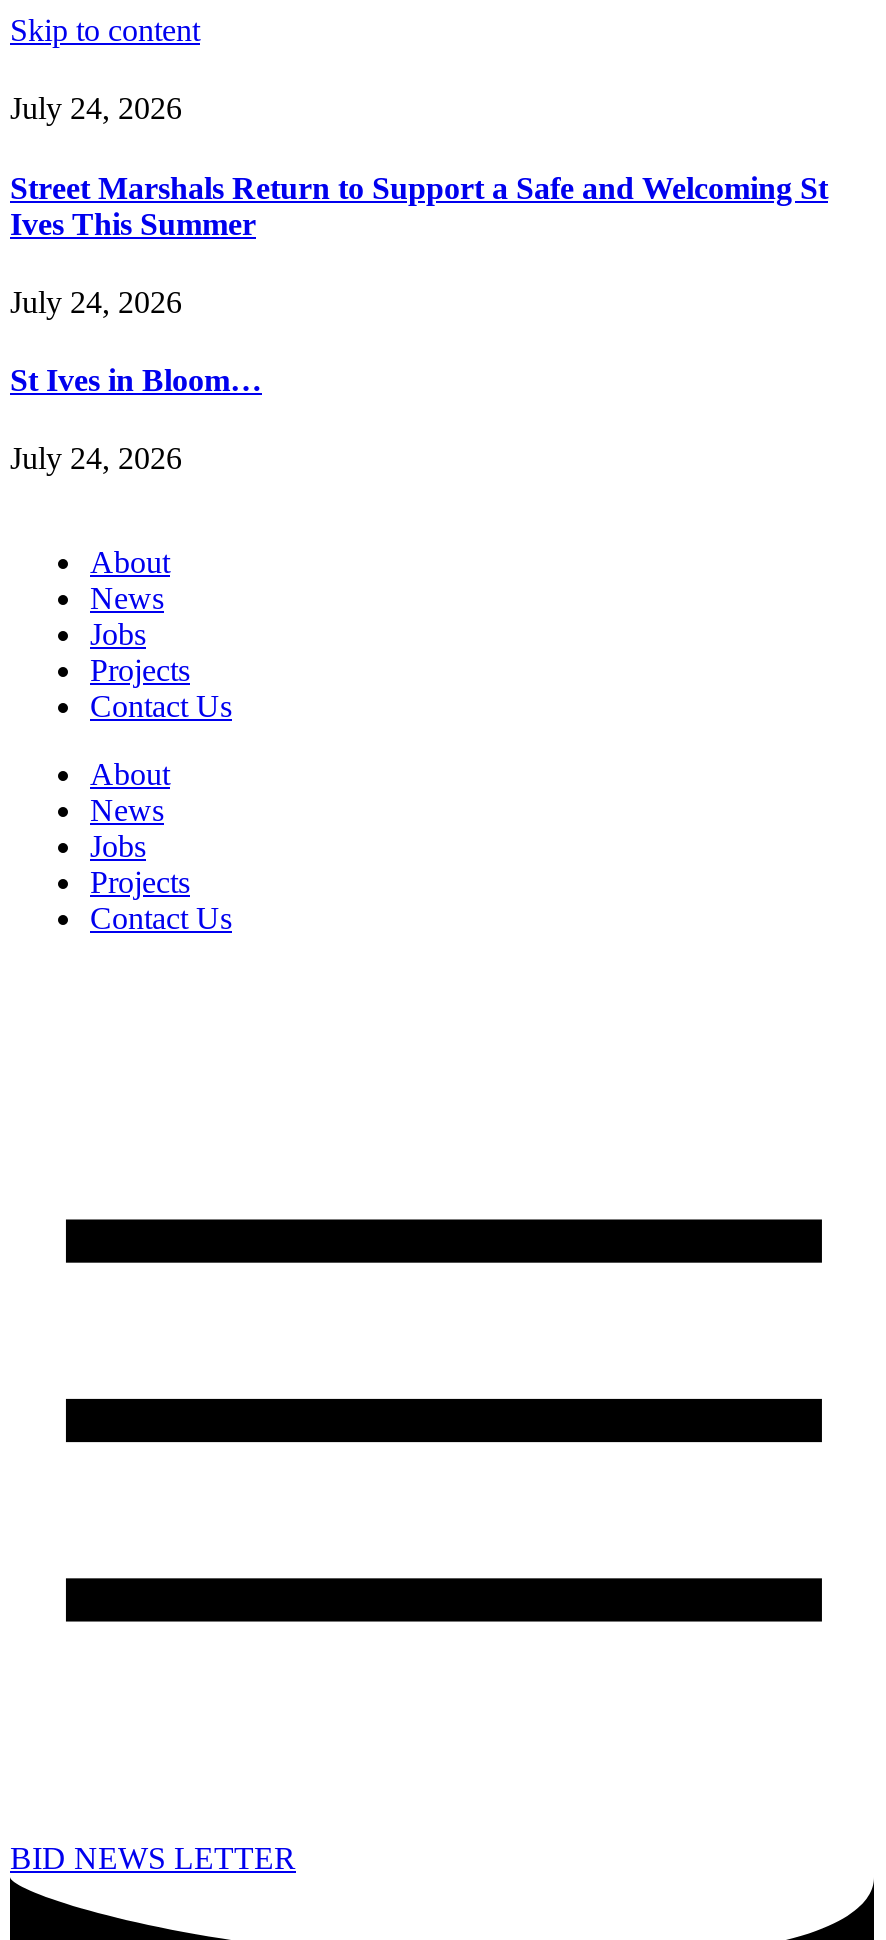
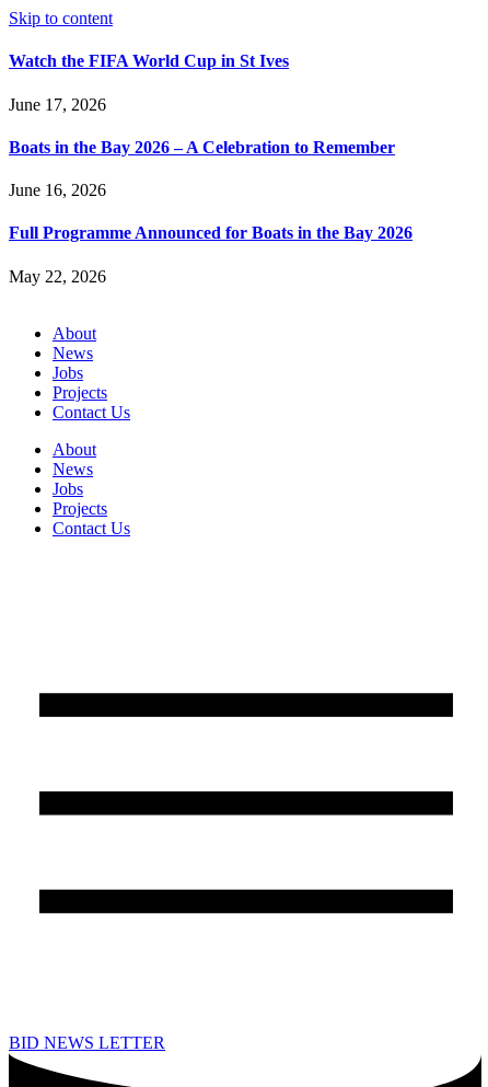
[10,92,828,476] July 24, 2026 | Street Marshals Return to Support a Safe and Welcoming St | Ives This Summer | July 24, 2026 | St Ives in Bloom… | July 24, 2026 -> [9,52,413,285] Watch the FIFA World Cup in St Ives | June 17, 2026 | Boats in the Bay 2026 – A Celebration to Remember | June 16, 2026 | Full Programme Announced for Boats in the Bay 2026 | May 22, 2026

